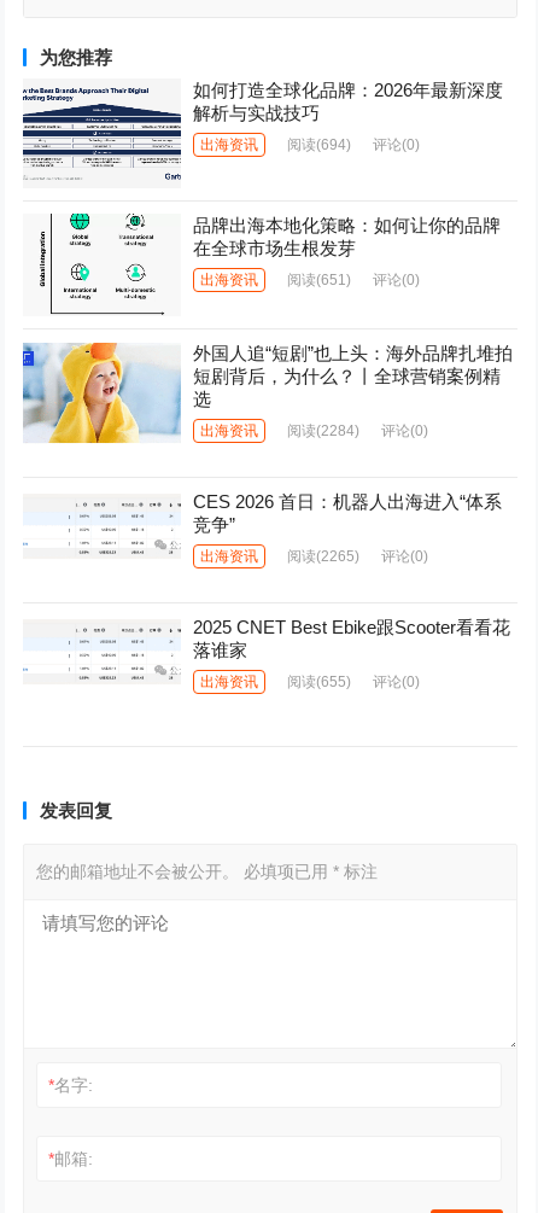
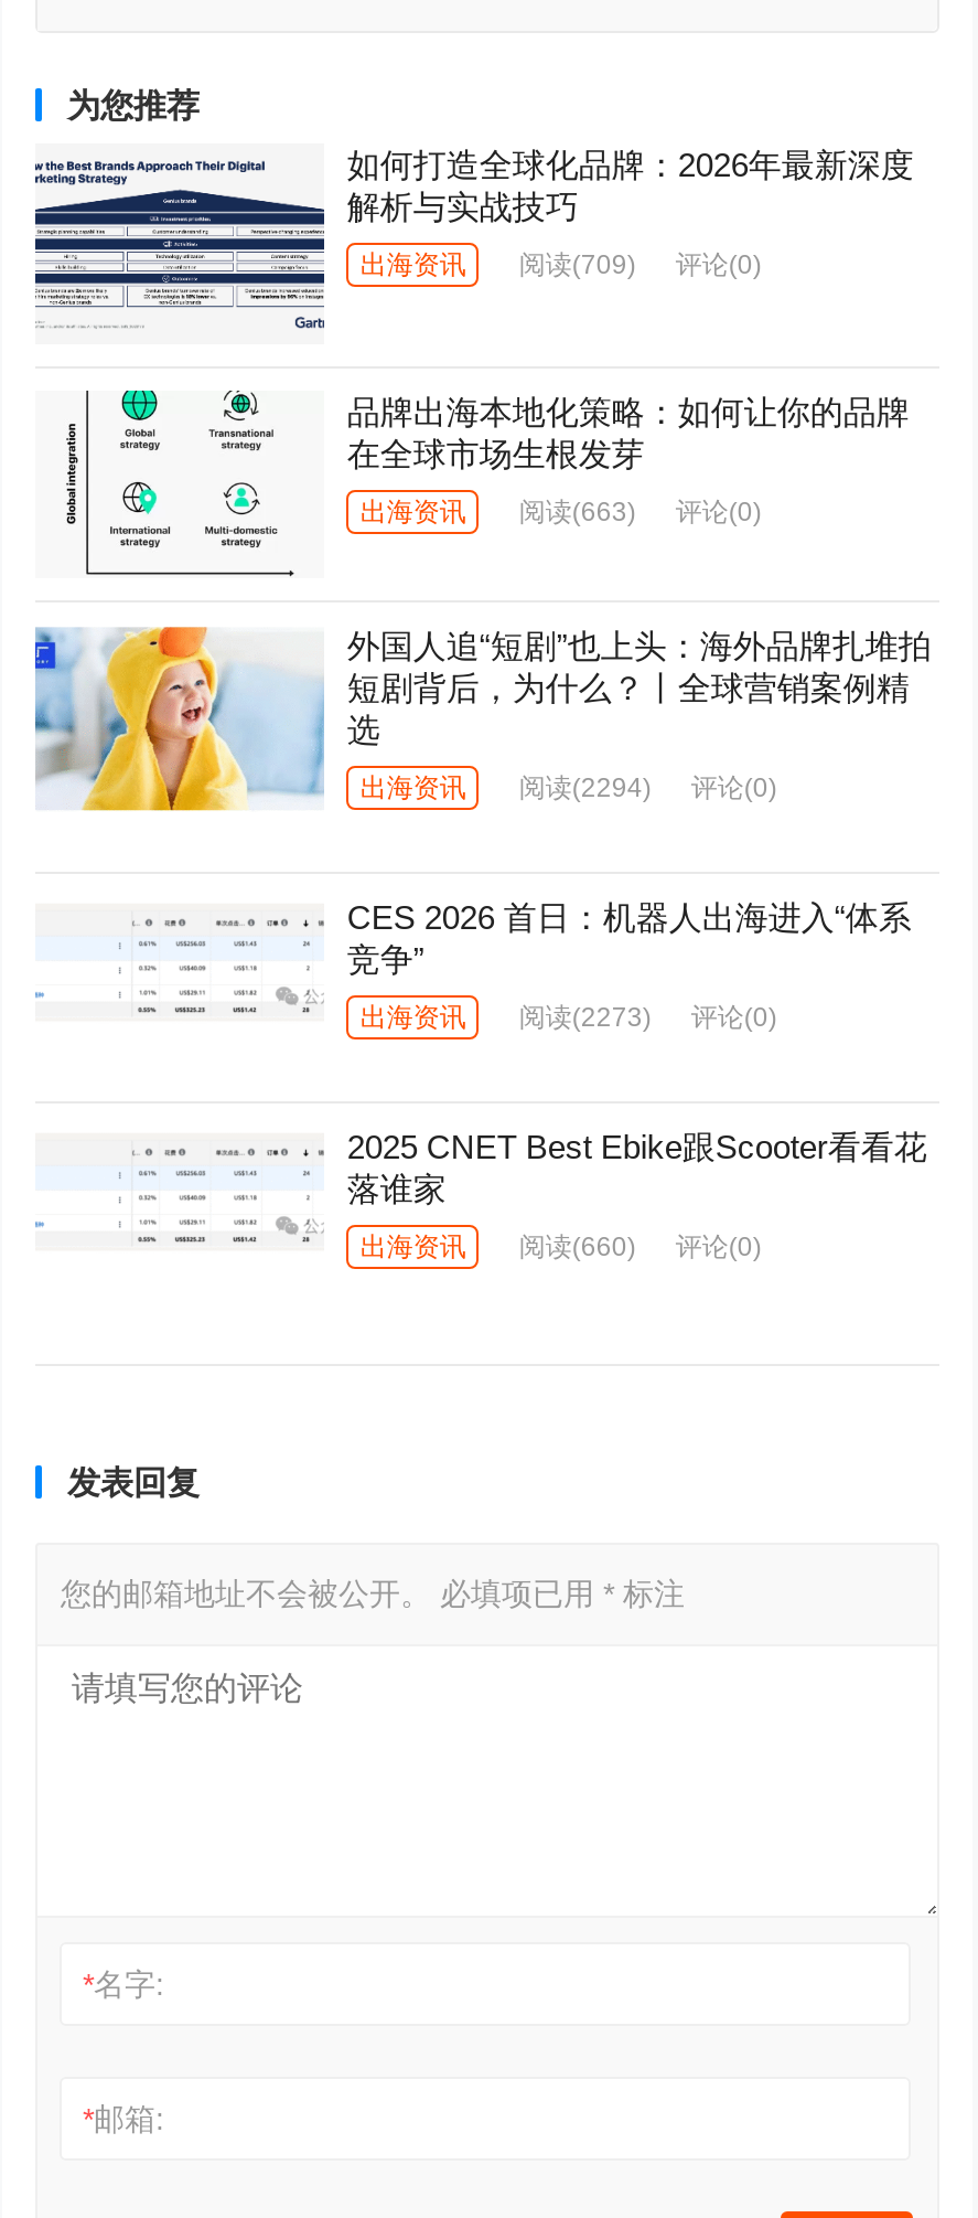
[201,136,420,153] 出海资讯 阅读(694) 评论(0) -> [360,249,762,280] 出海资讯 阅读(709) 评论(0)
[201,272,420,289] 出海资讯 阅读(651) 评论(0) -> [360,497,762,528] 出海资讯 阅读(663) 评论(0)
[201,423,429,440] 出海资讯 阅读(2284) 评论(0) -> [360,773,777,804] 出海资讯 阅读(2294) 评论(0)
[201,548,429,565] 出海资讯 阅读(2265) 评论(0) -> [360,1003,777,1034] 出海资讯 阅读(2273) 评论(0)
[201,674,420,691] 出海资讯 阅读(655) 评论(0) -> [360,1232,762,1263] 出海资讯 阅读(660) 评论(0)

